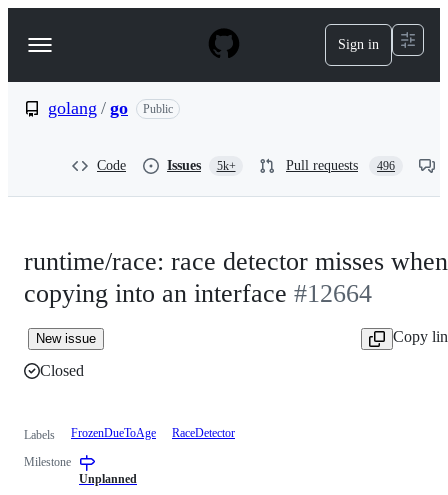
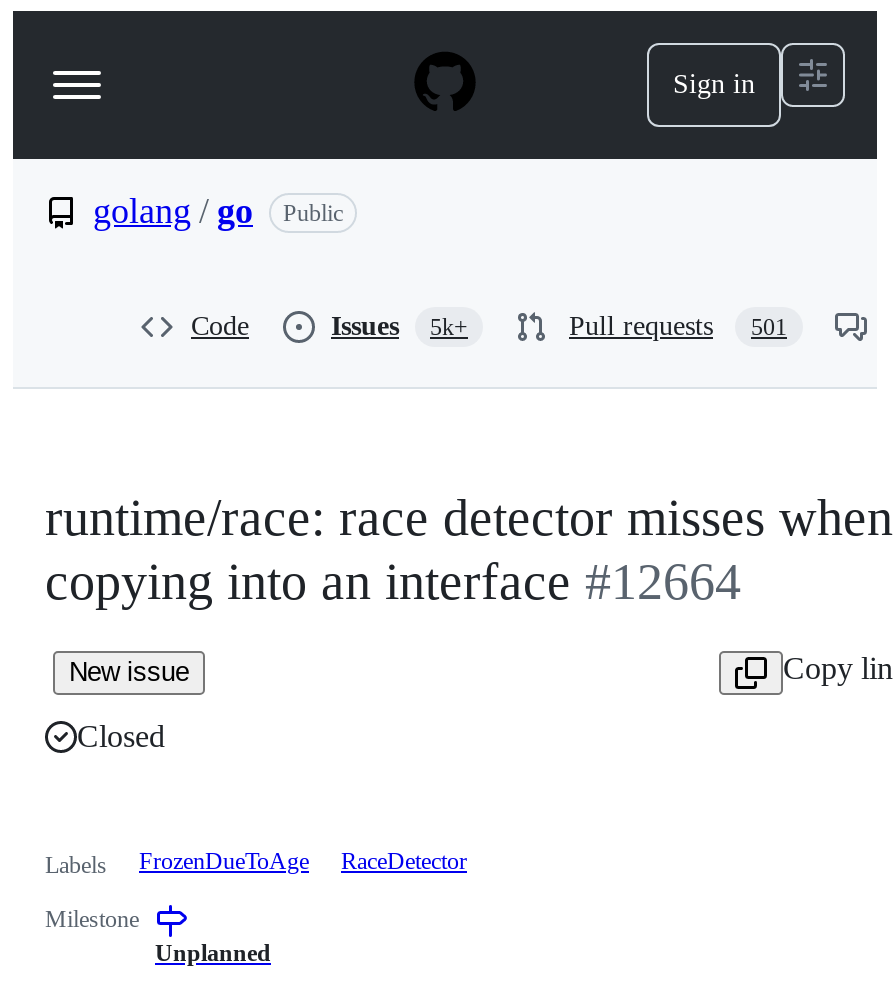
[286,158,395,173] Pull requests 496 -> [569,311,787,341] Pull requests 501

